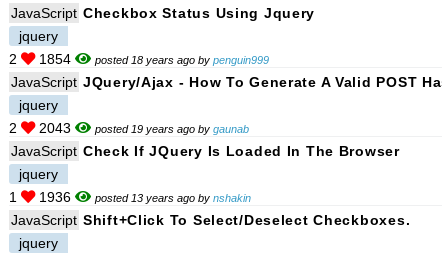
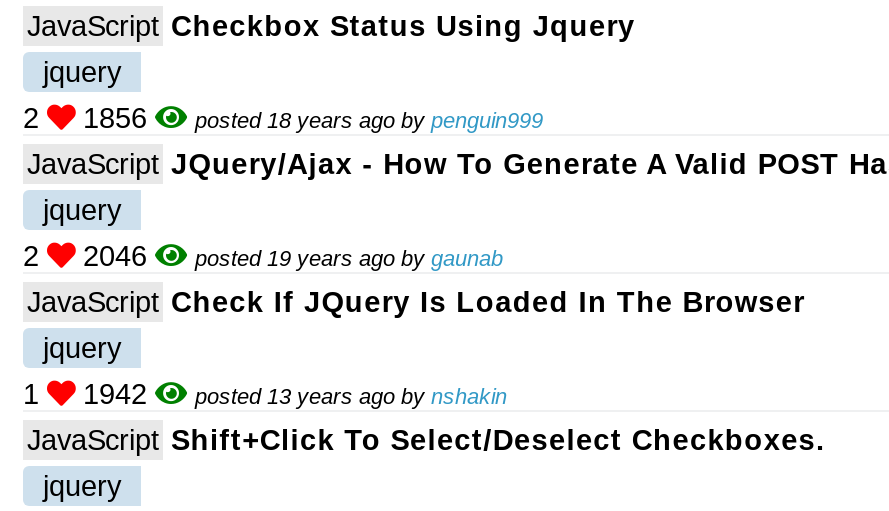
[9,51,269,67] 2 1854 posted 18 years ago by penguin999 -> [23,102,543,134] 2 1856 posted 18 years ago by penguin999
[9,120,249,136] 2 2043 posted 19 years ago by gaunab -> [23,240,503,272] 2 2046 posted 19 years ago by gaunab
[9,189,251,205] 1 1936 posted 13 years ago by nshakin -> [23,378,507,410] 1 1942 posted 13 years ago by nshakin

